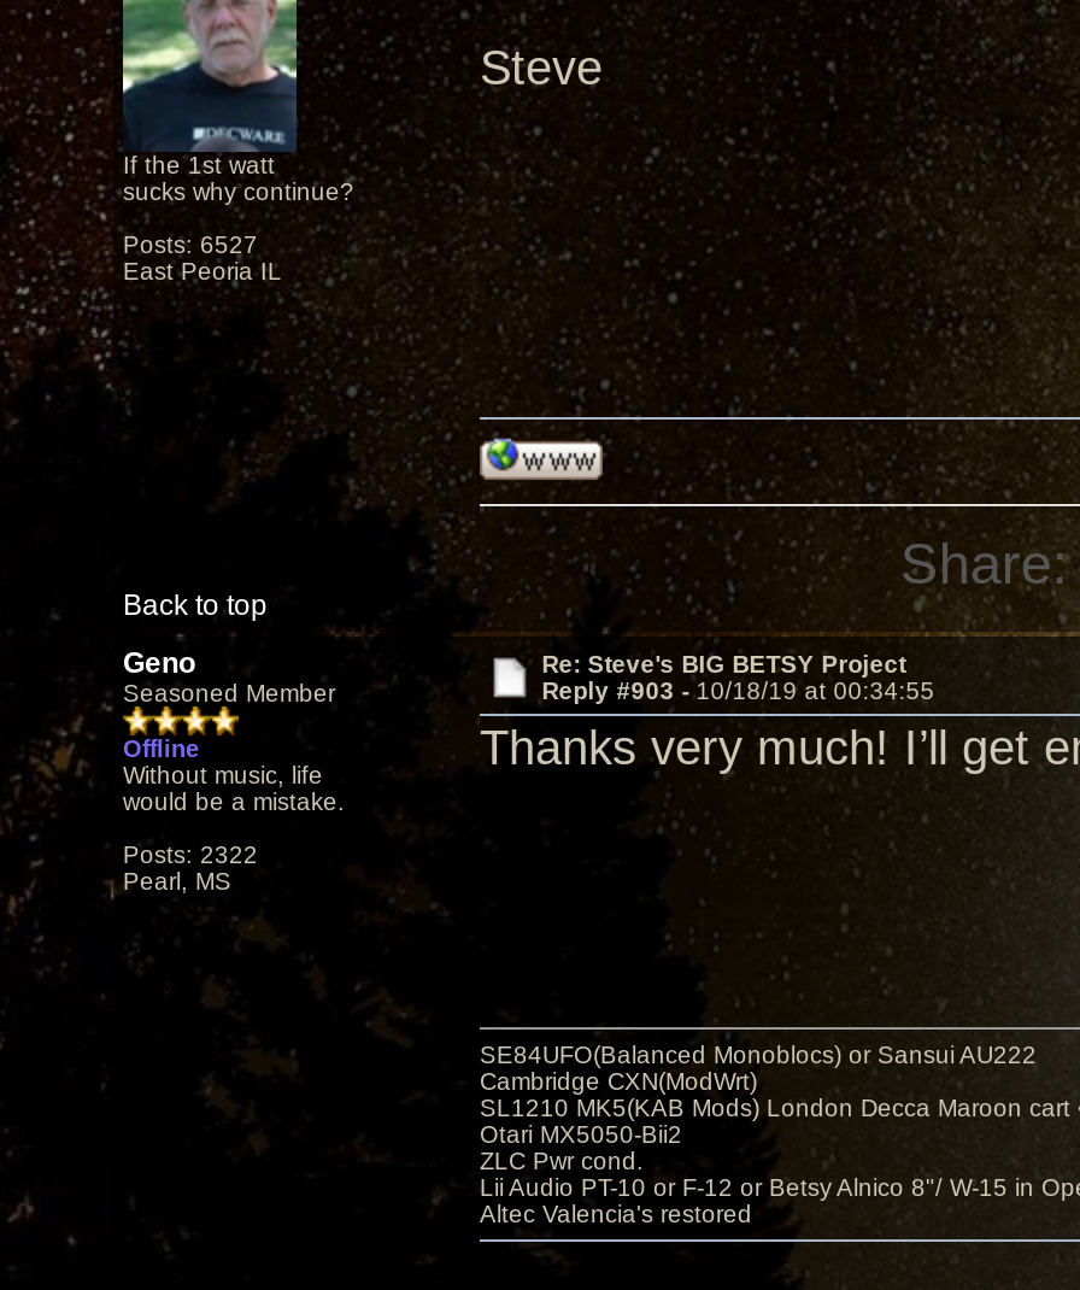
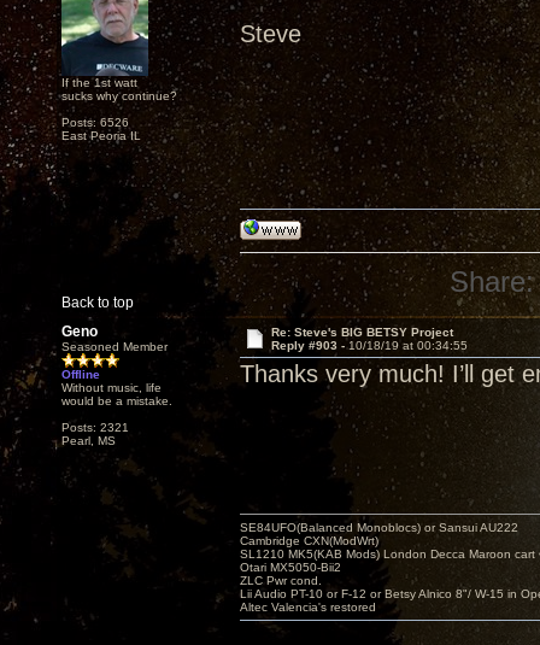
[123,231,258,258] Posts: 6527 -> [61,116,129,129] Posts: 6526
[123,842,258,868] Posts: 2322 -> [61,421,129,434] Posts: 2321

